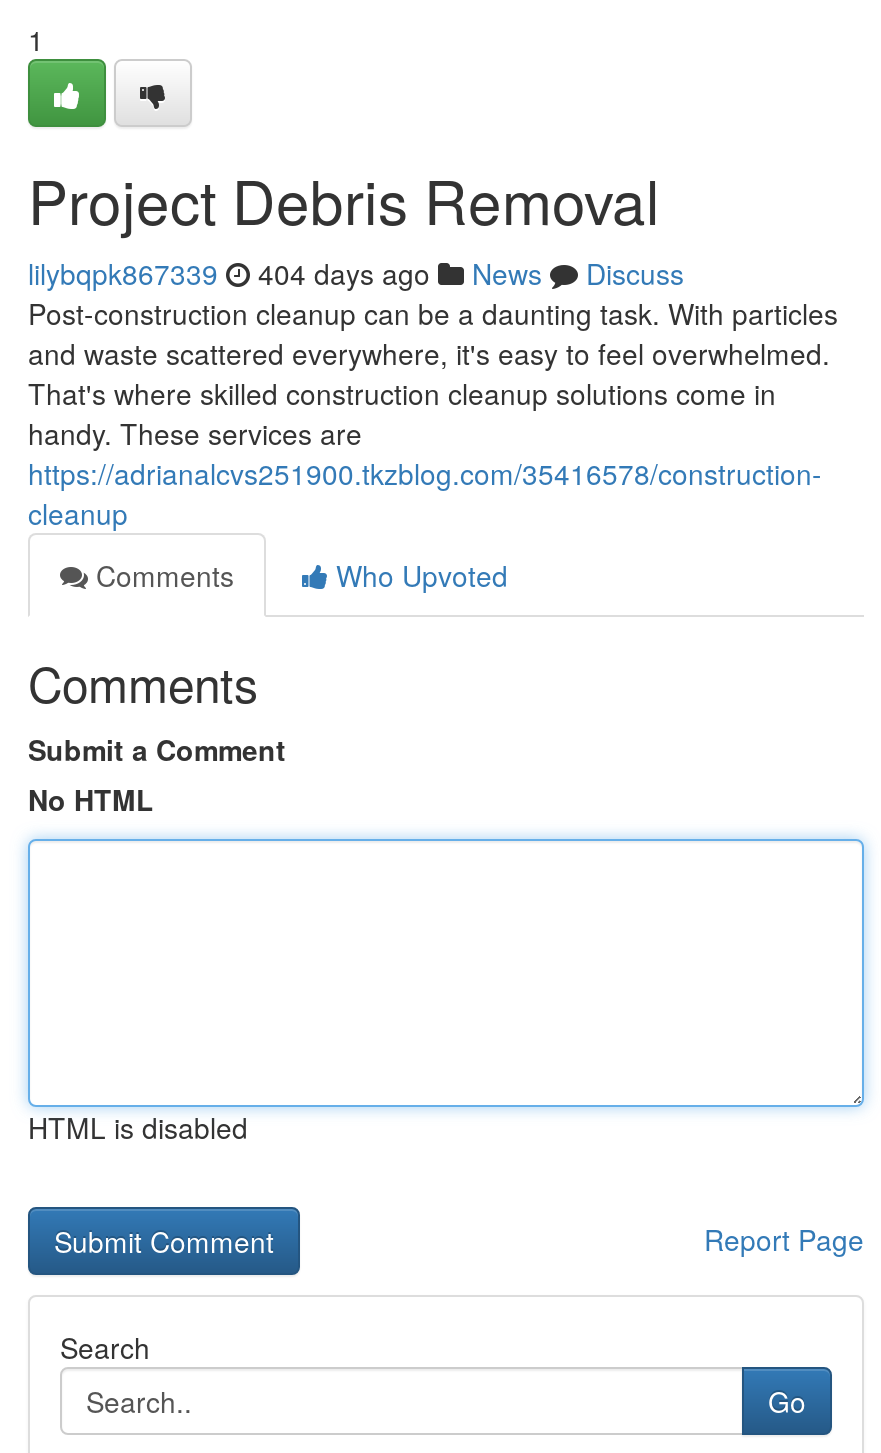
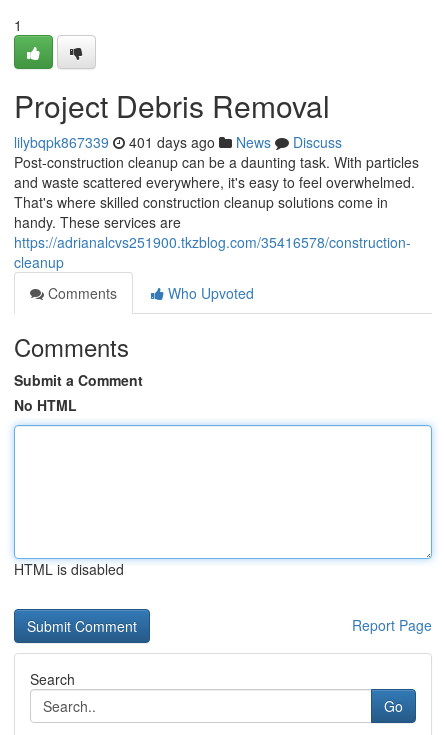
[28,253,684,293] lilybqpk867339 404 days ago News Discuss -> [14,132,342,152] lilybqpk867339 401 days ago News Discuss

